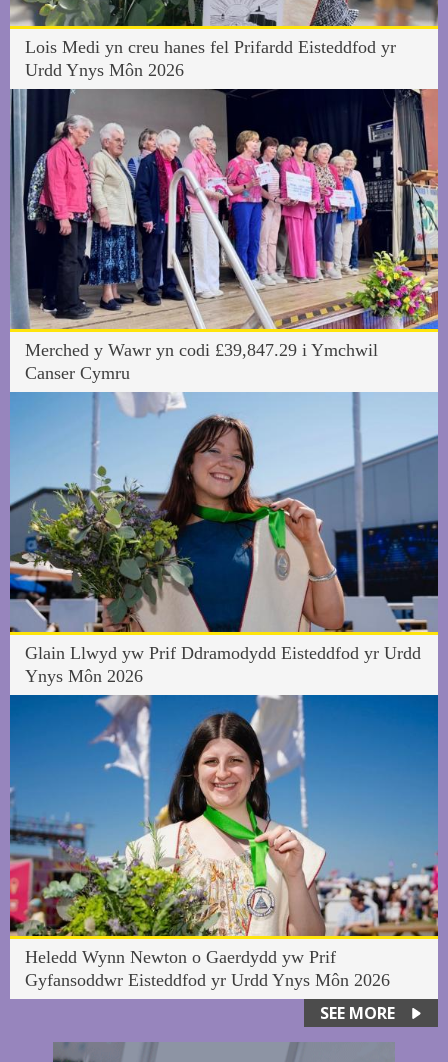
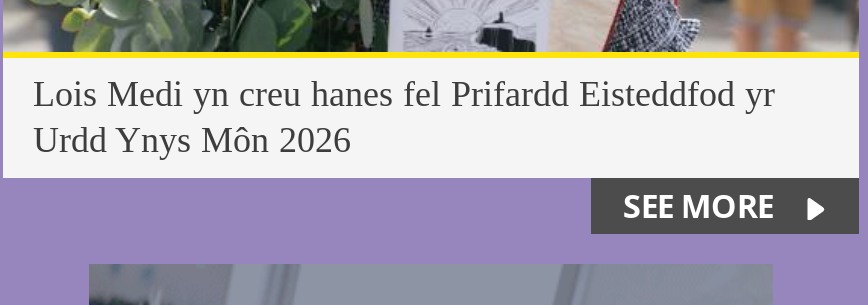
[9,89,439,937] [image] | Merched y Wawr yn codi £39,847.29 i Ymchwil | Canser Cymru -> none
[25,643,421,686] Glain Llwyd yw Prif Ddramodydd Eisteddfod yr Urdd | Ynys Môn 2026 -> none
[25,947,390,990] Heledd Wynn Newton o Gaerdydd yw Prif | Gyfansoddwr Eisteddfod yr Urdd Ynys Môn 2026 -> none

